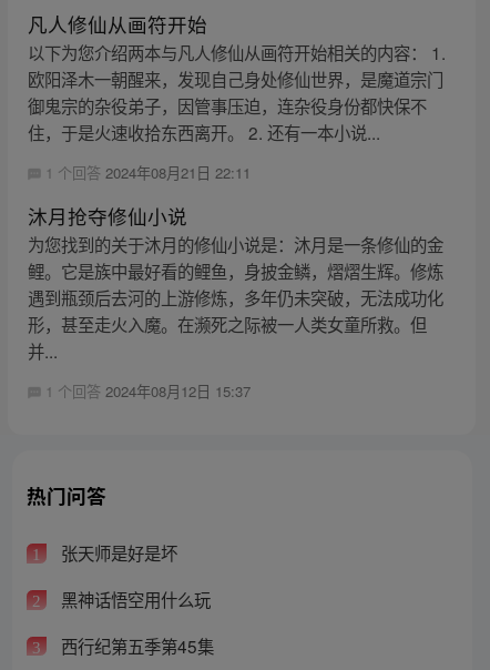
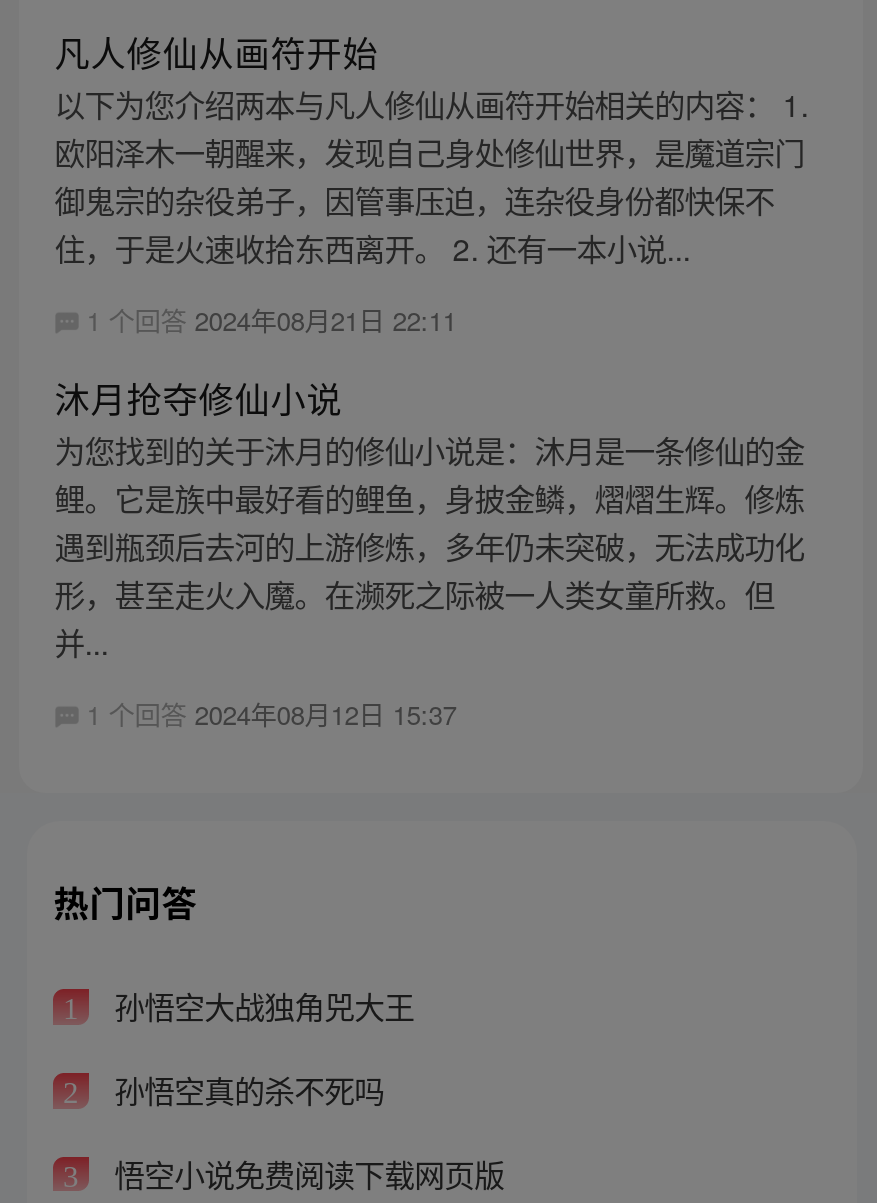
[56,541,177,565] 张天师是好是坏 -> [106,984,414,1028] 孙悟空大战独角兕大王
[56,587,210,611] 黑神话悟空用什么玩 -> [106,1067,384,1111] 孙悟空真的杀不死吗
[56,633,214,657] 西行纪第五季第45集 -> [106,1150,504,1194] 悟空小说免费阅读下载网页版

